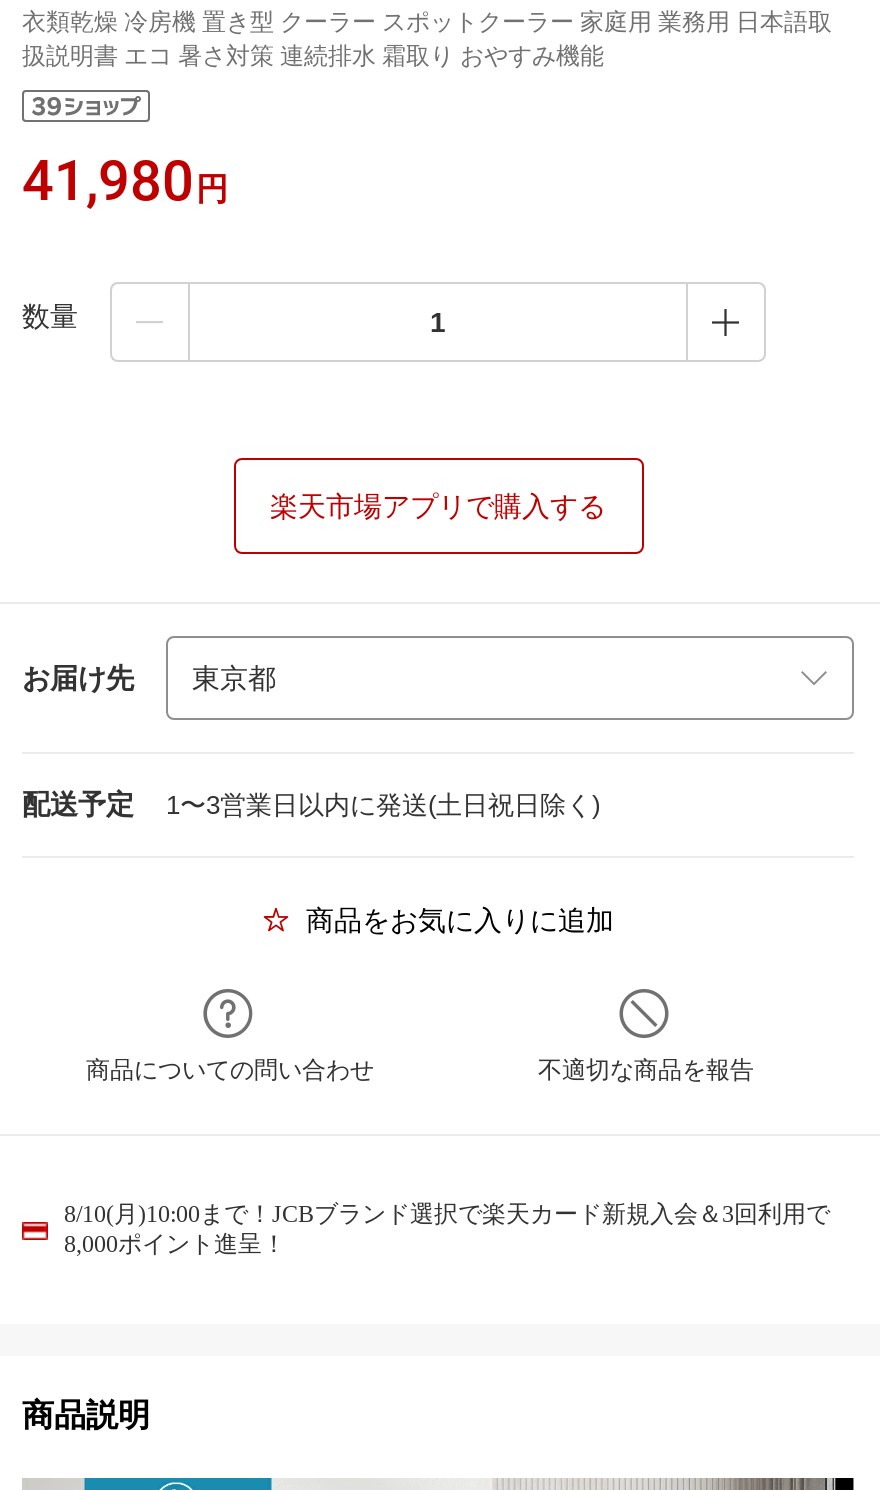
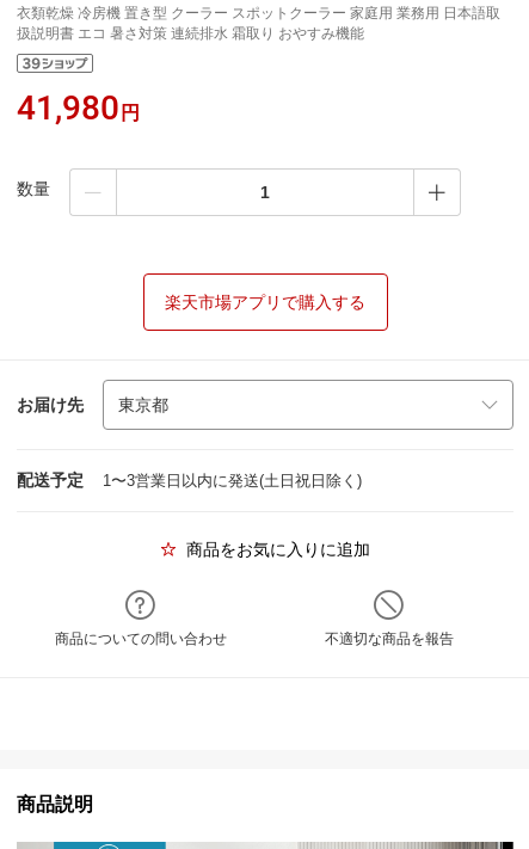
[64,1200,830,1258] 8/10(月)10:00まで！JCBブランド選択で楽天カード新規入会＆3回利用で | 8,000ポイント進呈！ -> none

